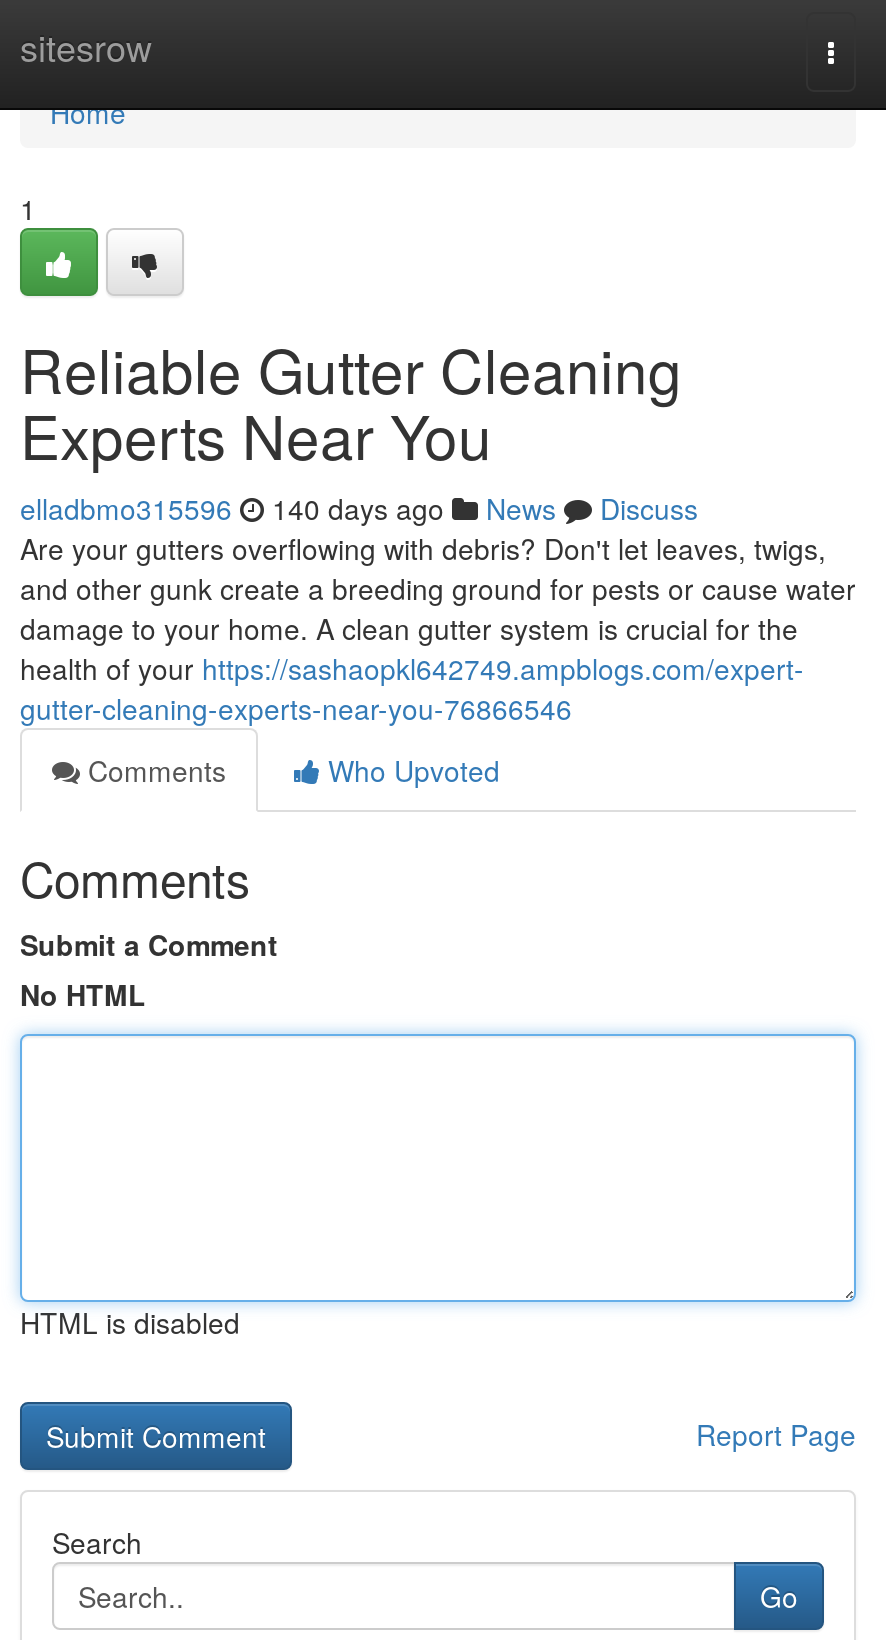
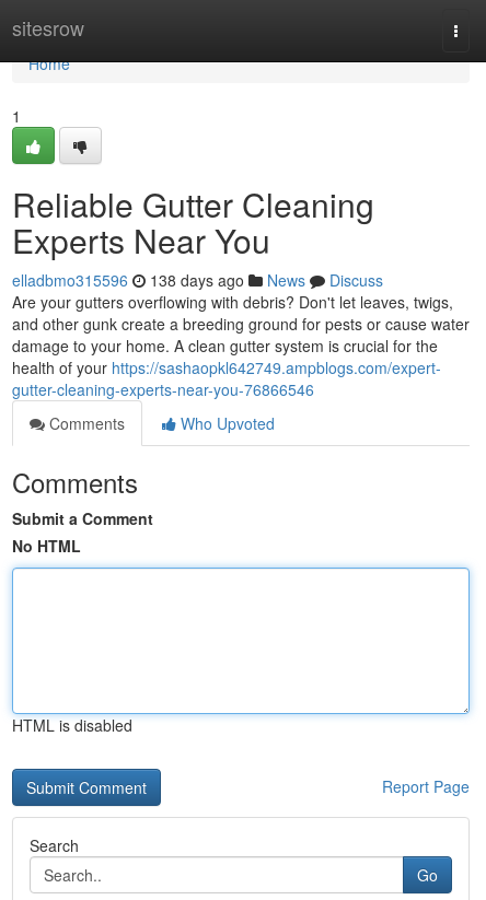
[20,488,698,528] elladbmo315596 140 days ago News Discuss -> [12,269,383,291] elladbmo315596 138 days ago News Discuss

